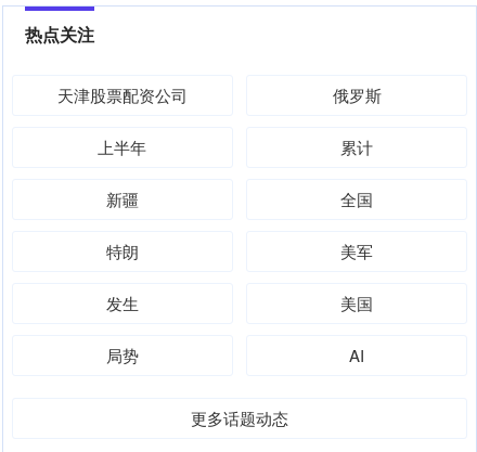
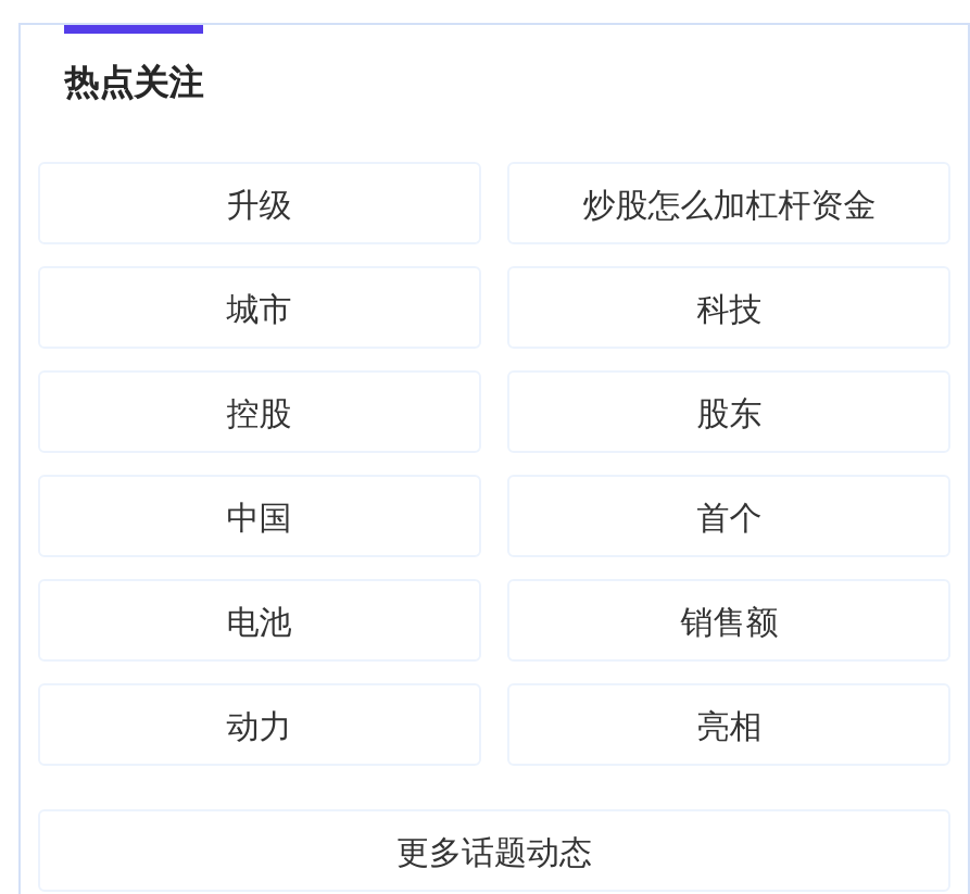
[57,83,381,106] 天津股票配资公司 | 俄罗斯 -> [227,179,876,225] 升级 | 炒股怎么加杠杆资金
[98,135,373,158] 上半年 | 累计 -> [227,283,762,329] 城市 | 科技
[106,187,373,210] 新疆 | 全国 -> [227,388,762,433] 控股 | 股东
[106,239,373,262] 特朗 | 美军 -> [227,492,762,537] 中国 | 首个
[106,291,373,314] 发生 | 美国 -> [227,596,778,642] 电池 | 销售额
[106,343,364,366] 局势 | AI -> [227,700,762,746] 动力 | 亮相

